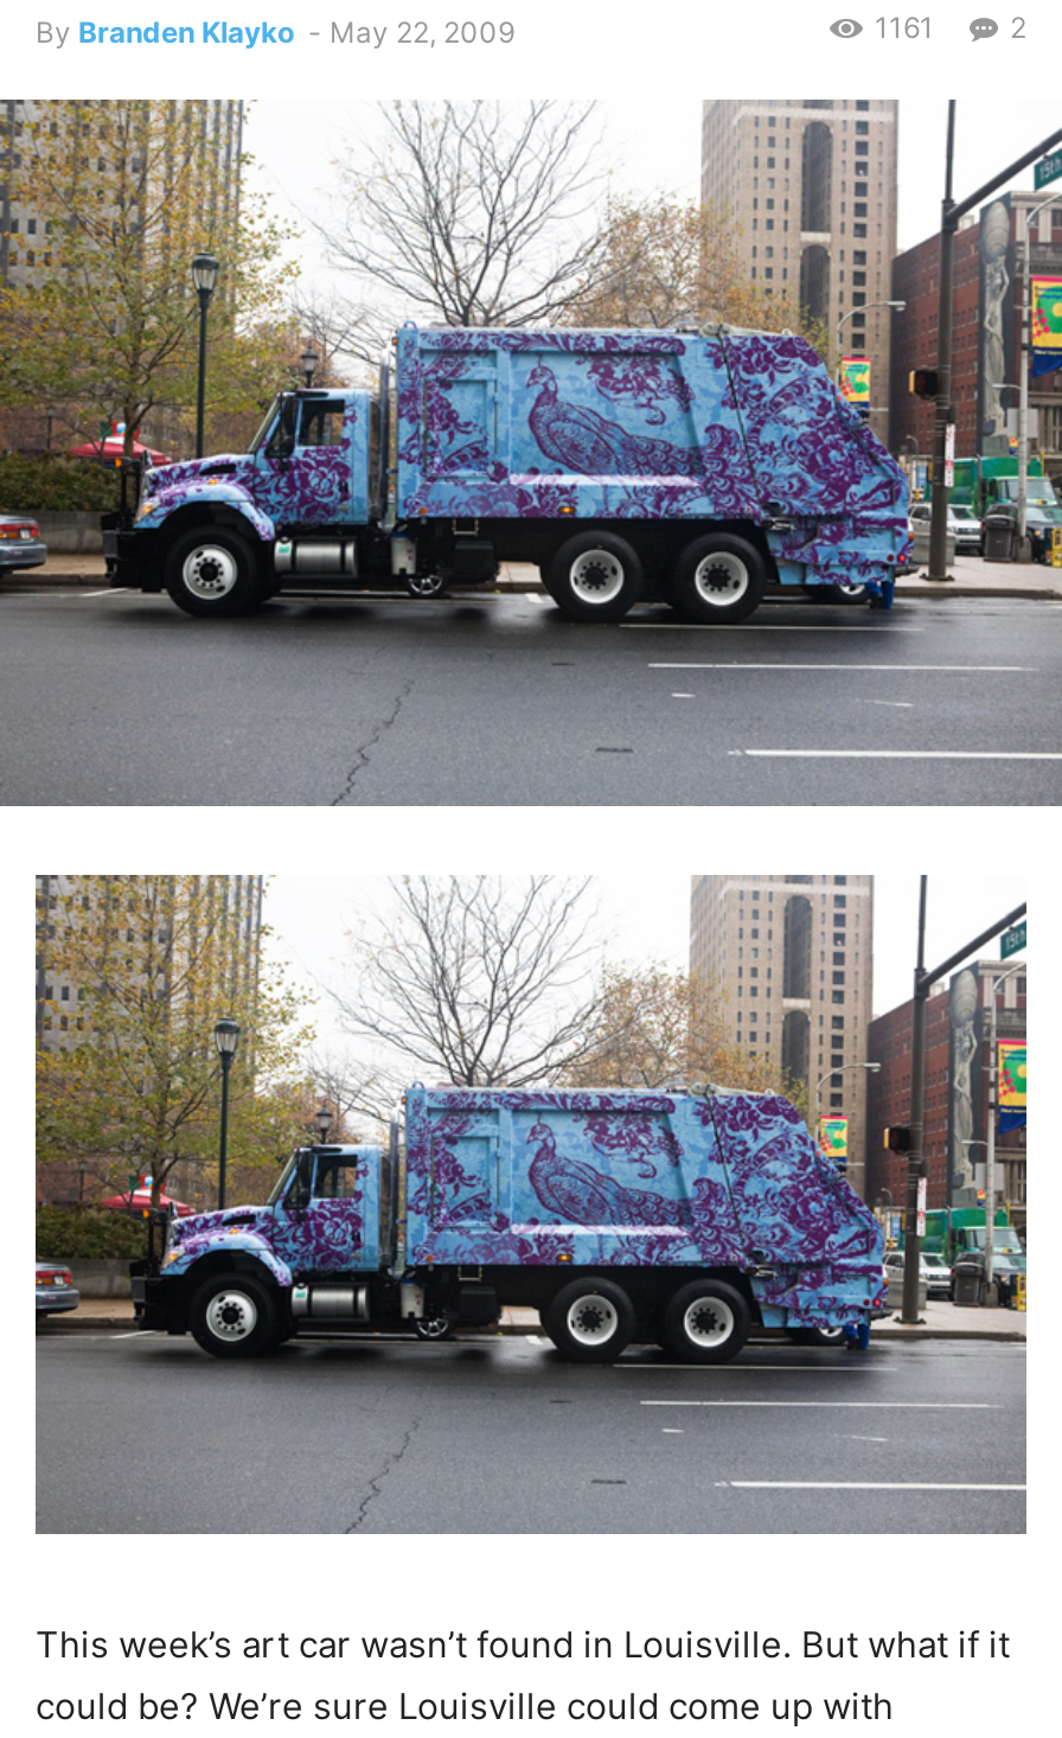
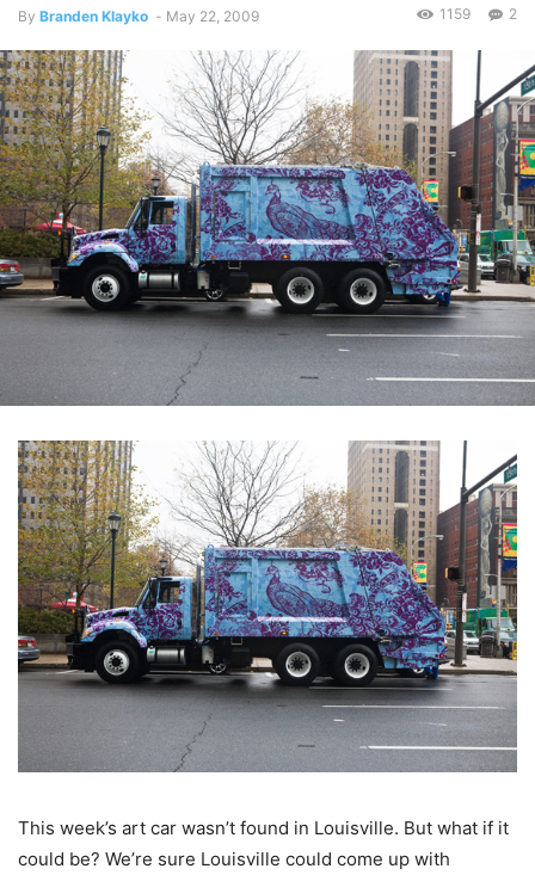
[875,9,934,45] 1161 -> [439,5,471,23] 1159

